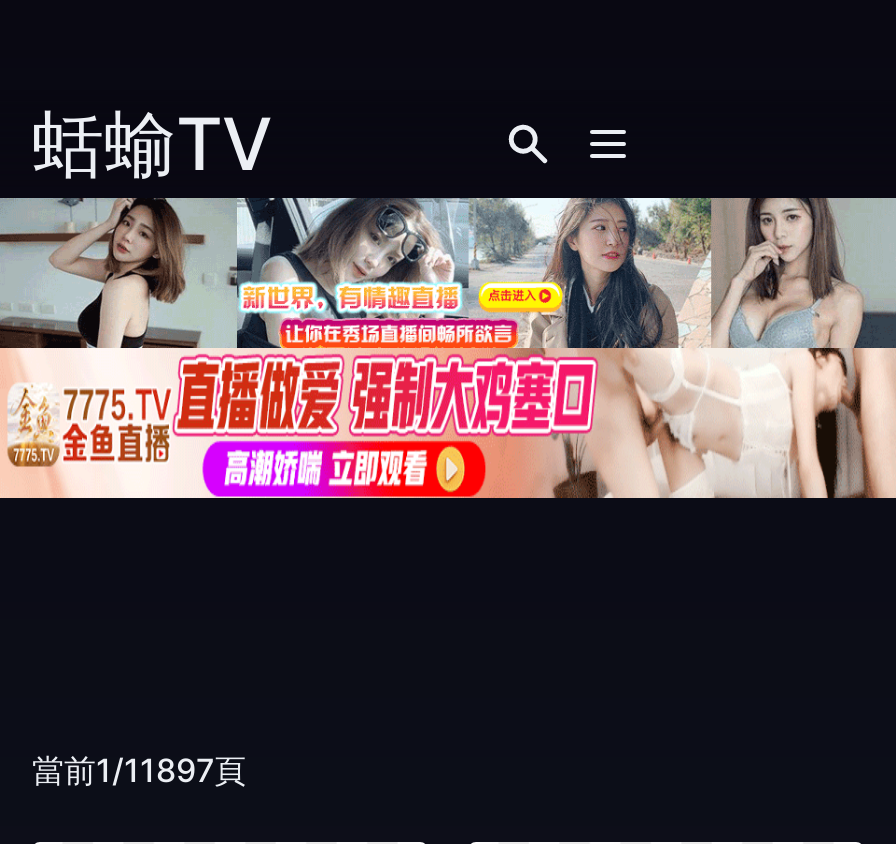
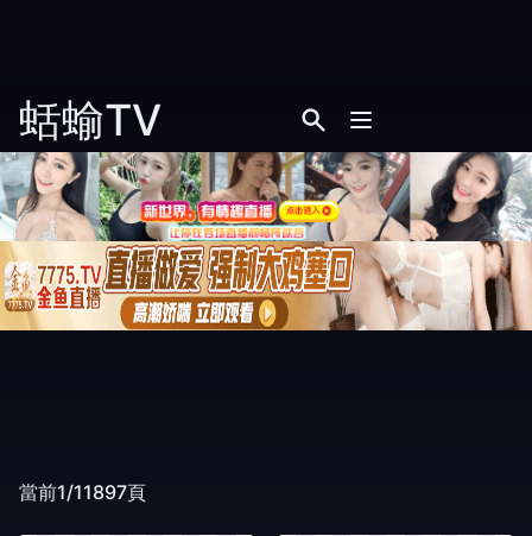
[6,196,890,500] [image] -> [4,151,528,332] [image]

